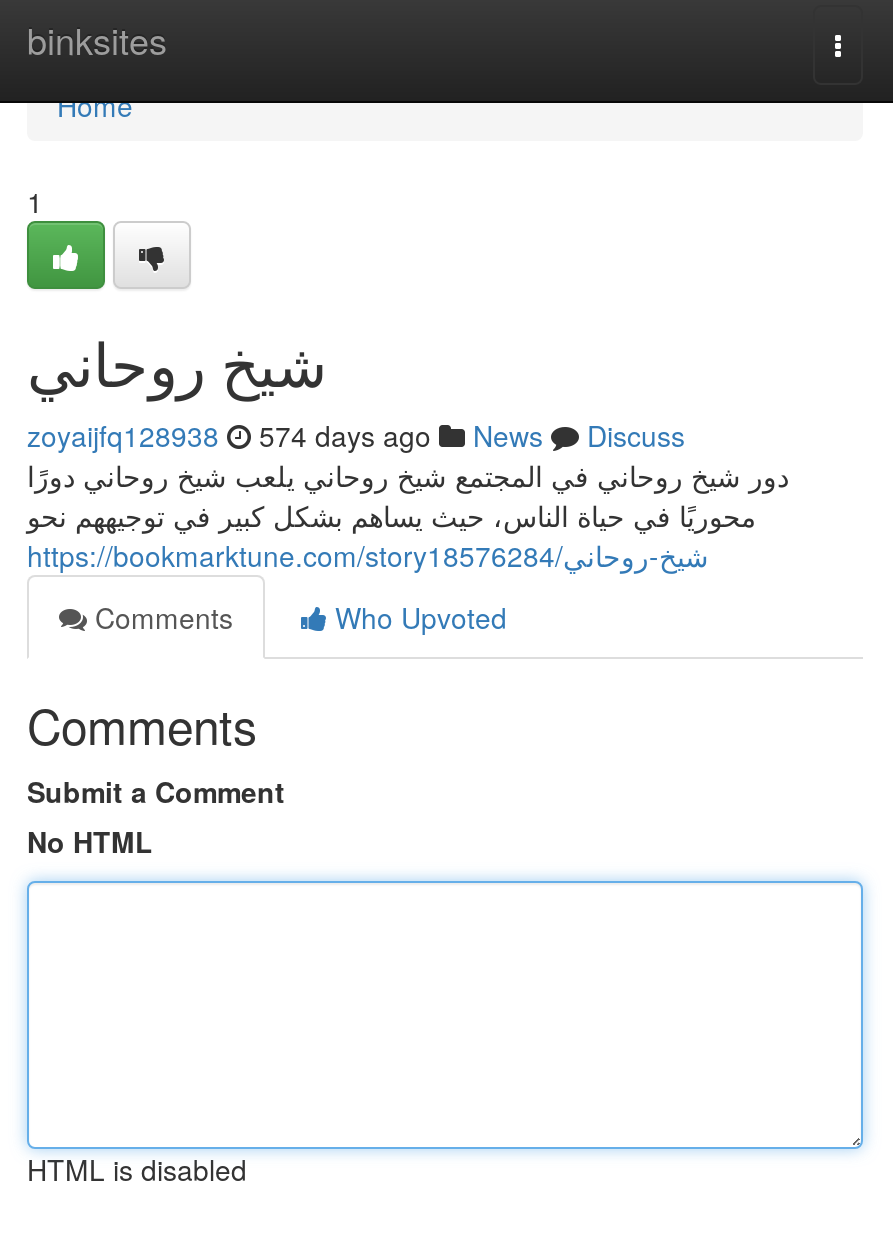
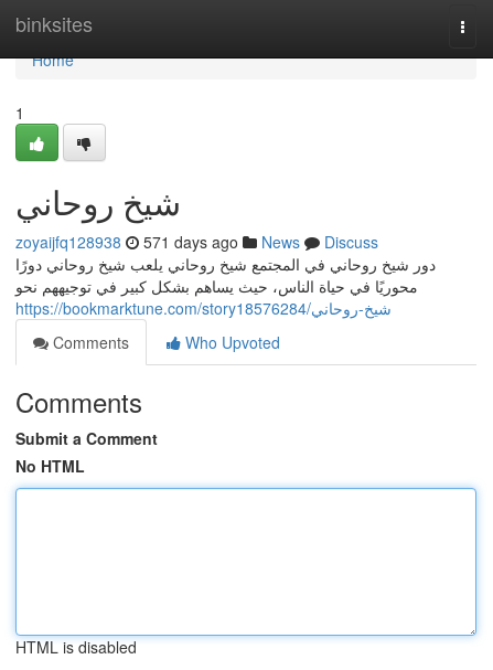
[27,415,685,455] zoyaijfq128938 574 days ago News Discuss -> [15,231,378,253] zoyaijfq128938 571 days ago News Discuss

